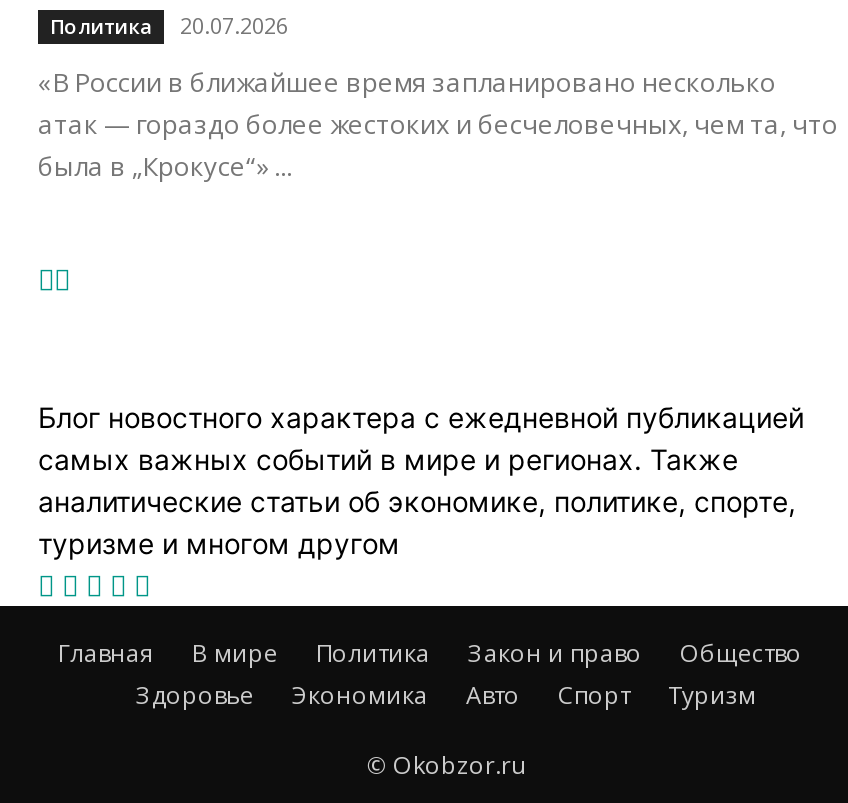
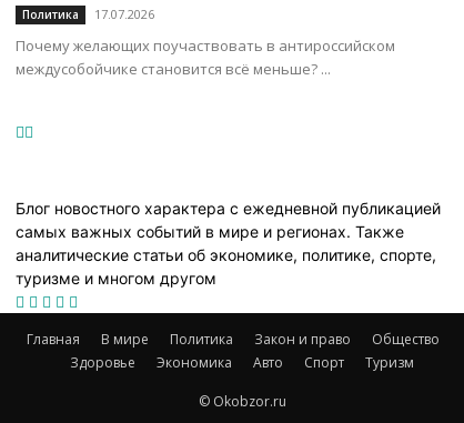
[50,10,288,40] Политика 20.07.2026 -> [22,6,154,22] Политика 17.07.2026
[38,64,838,184] «В России в ближайшее время запланировано несколько | атак — гораздо более жестоких и бесчеловечных, чем та, что | была в „Крокусе“» ... -> [16,36,395,79] Почему желающих поучаствовать в антироссийском | междусобойчике становится всё меньше? ...

